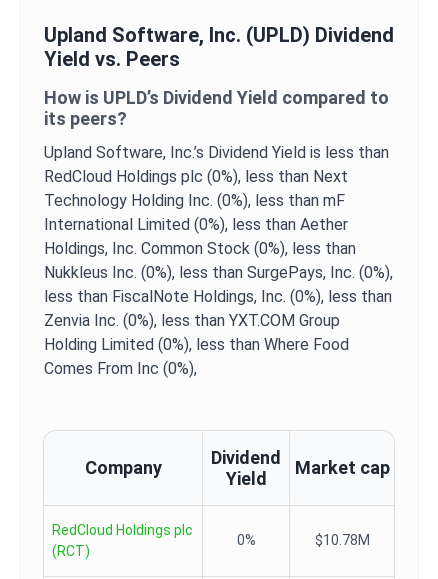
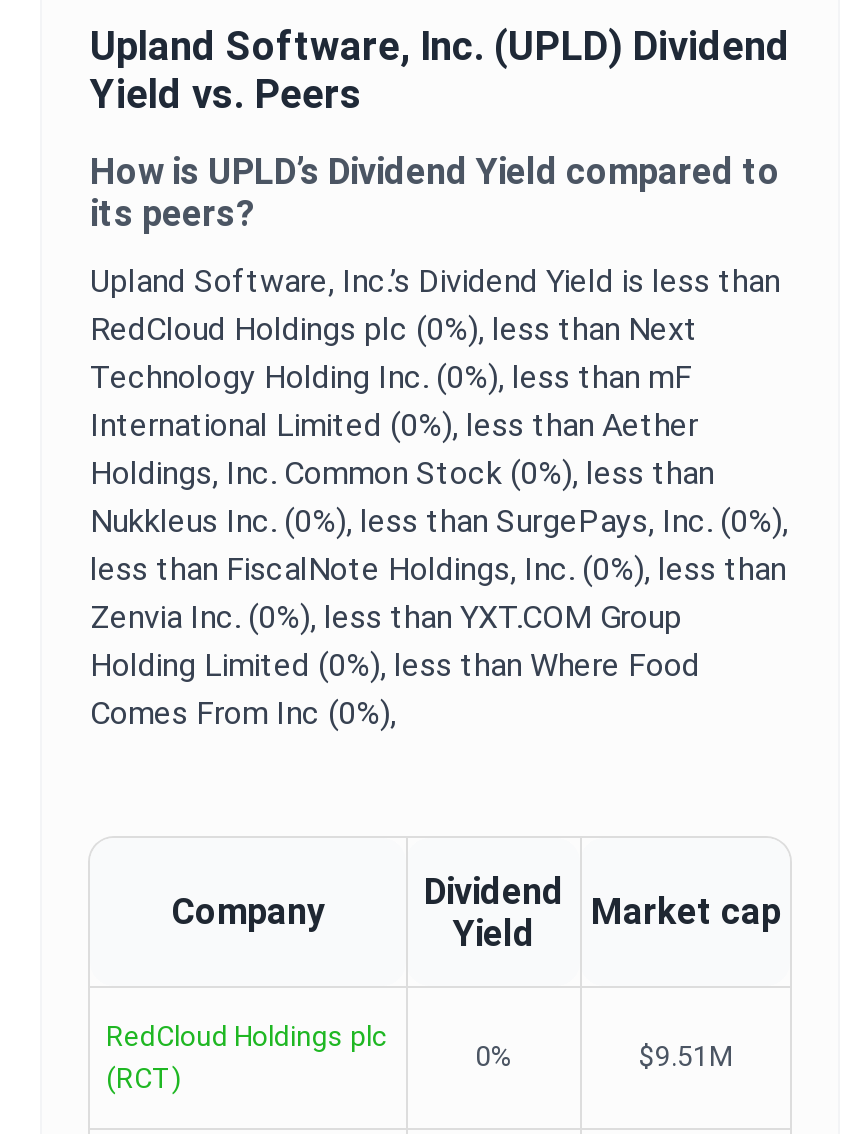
[314,532,369,548] $10.78M -> [639,1040,733,1072] $9.51M

